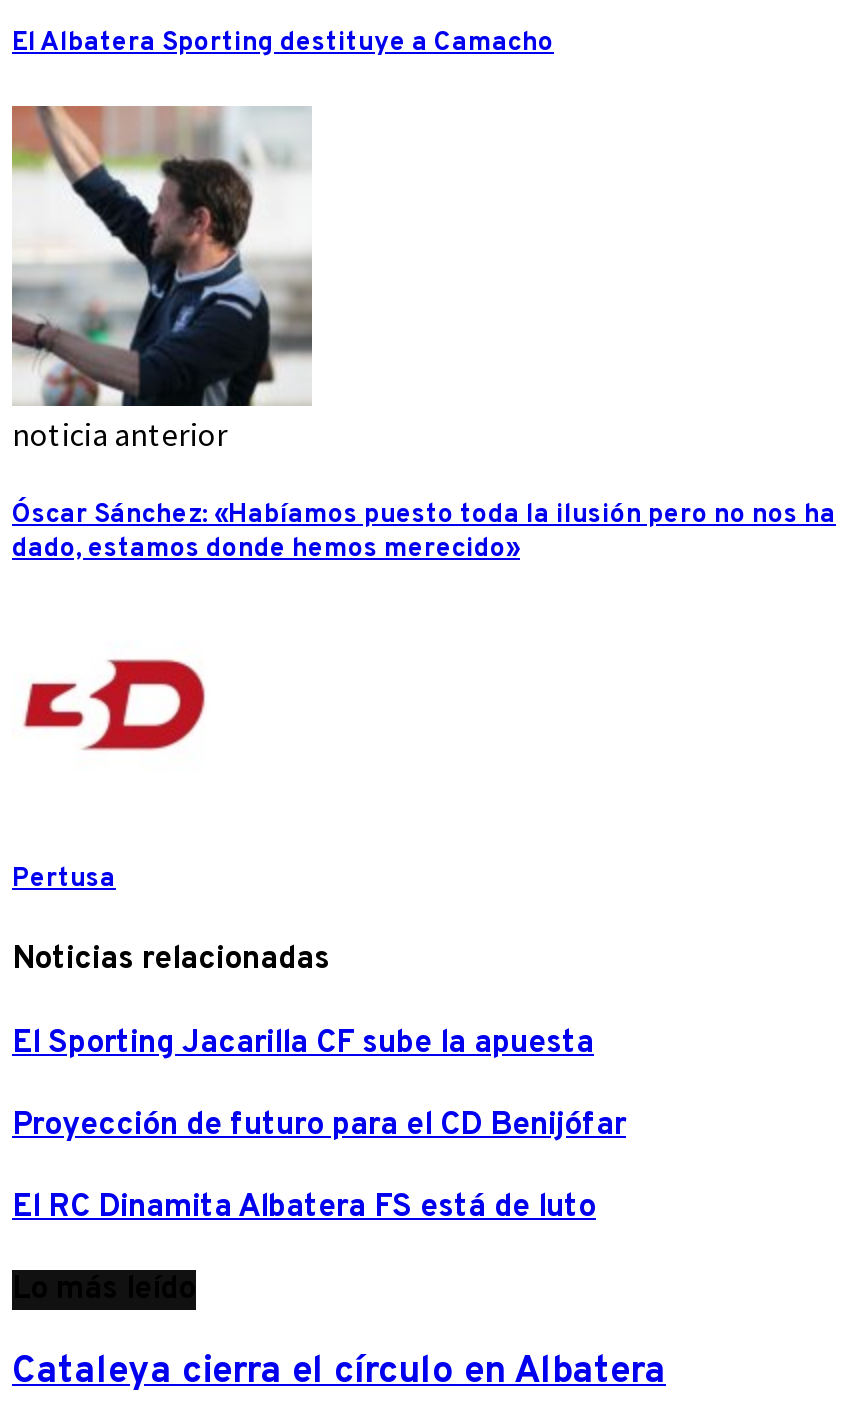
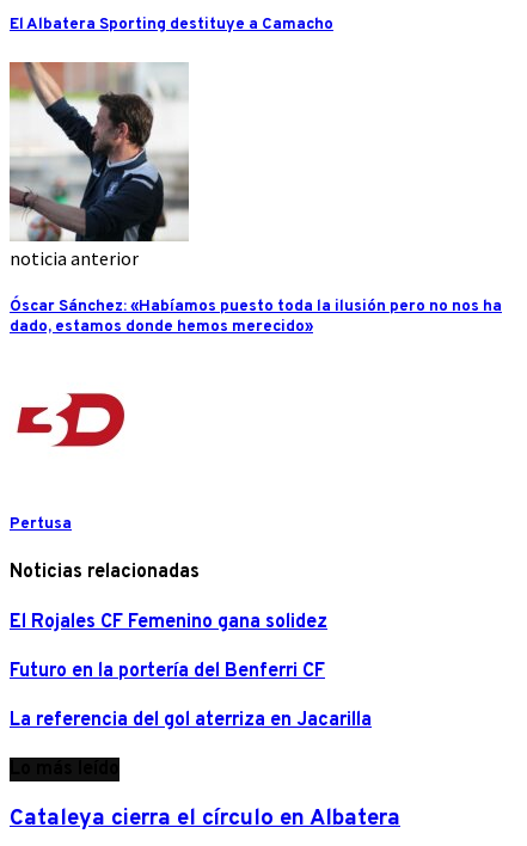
[12,1023,594,1063] El Sporting Jacarilla CF sube la apuesta -> [10,610,327,634] El Rojales CF Femenino gana solidez
[12,1106,626,1146] Proyección de futuro para el CD Benijófar -> [10,659,325,683] Futuro en la portería del Benferri CF
[12,1188,596,1228] El RC Dinamita Albatera FS está de luto -> [10,709,372,733] La referencia del gol aterriza en Jacarilla

